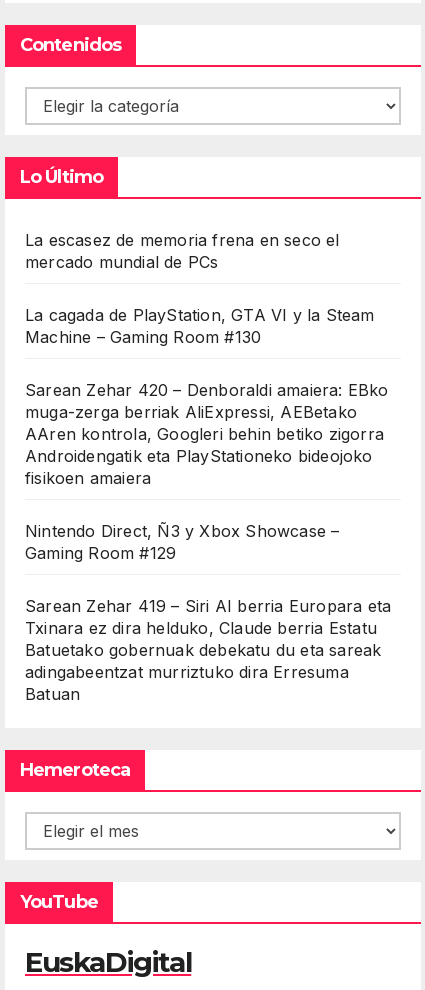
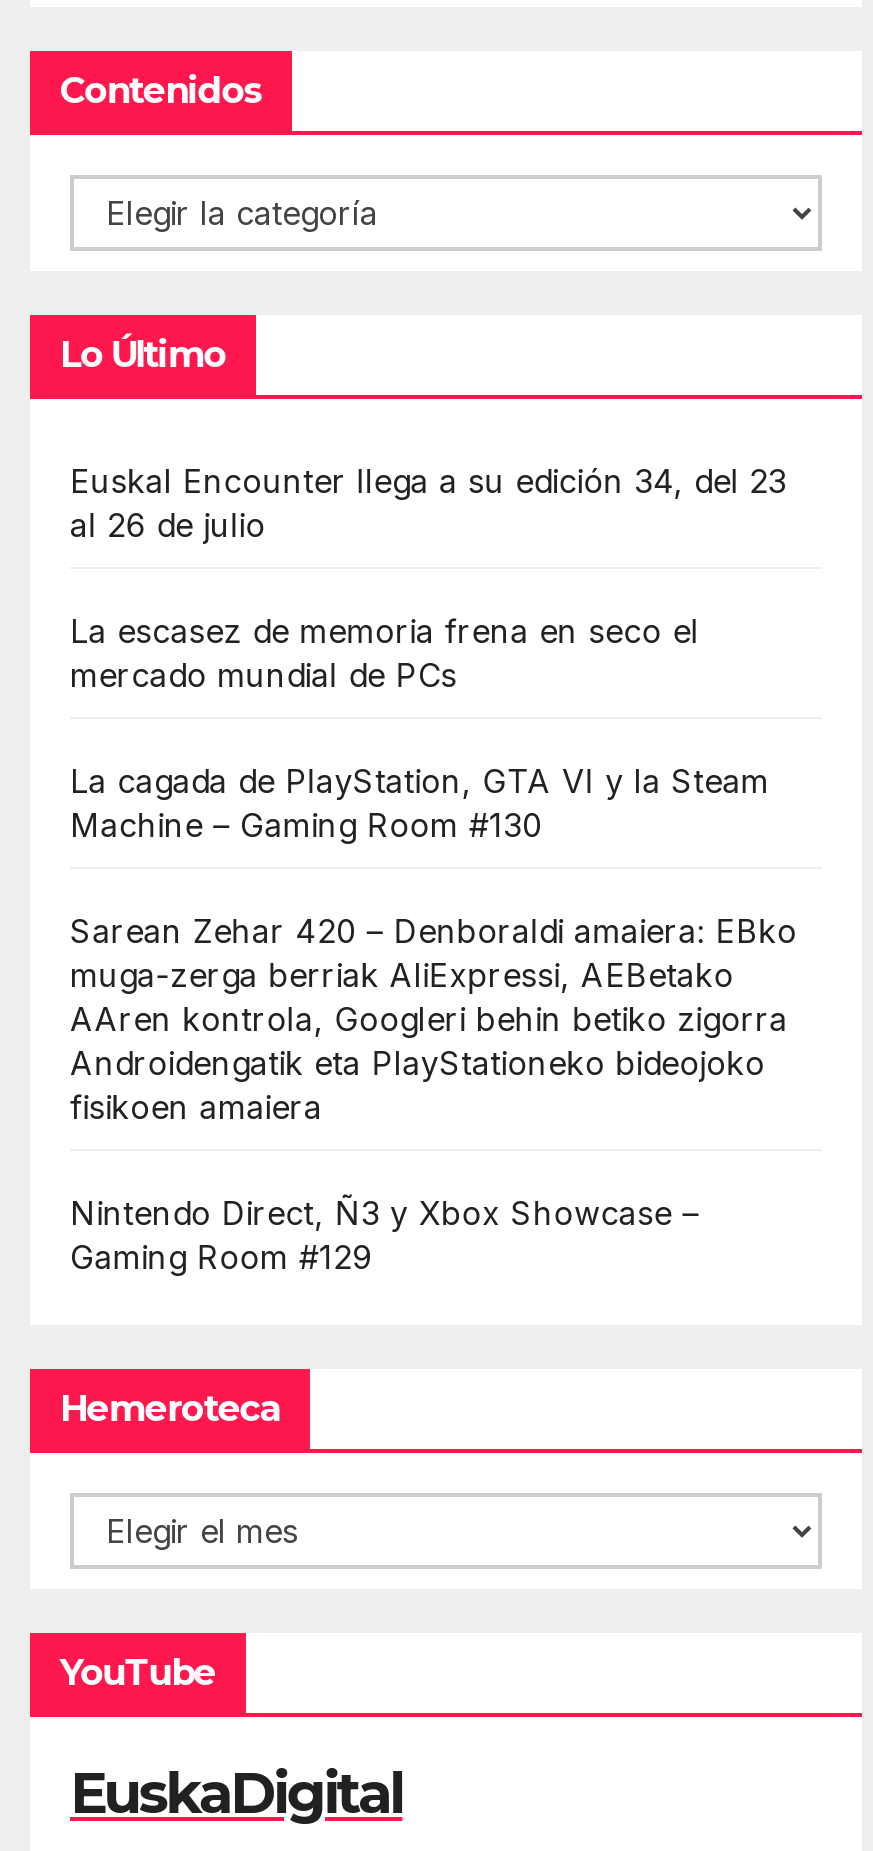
none -> [70,461,786,545] Euskal Encounter llega a su edición 34, del 23 | al 26 de julio
moved [25,230,389,563] -> [70,611,797,1277]: La escasez de memoria frena en seco el | mercado mundial de PCs | La cagada de PlayStation, GTA VI y la Steam | ... | Nintendo Direct, Ñ3 y Xbox Showcase – | Gaming Room #129
[25,596,391,704] Sarean Zehar 419 – Siri AI berria Europara eta | Txinara ez dira helduko, Claude berria Estatu | Batuetako gobernuak debekatu du eta sareak | adingabeentzat murriztuko dira Erresuma | Batuan -> none

